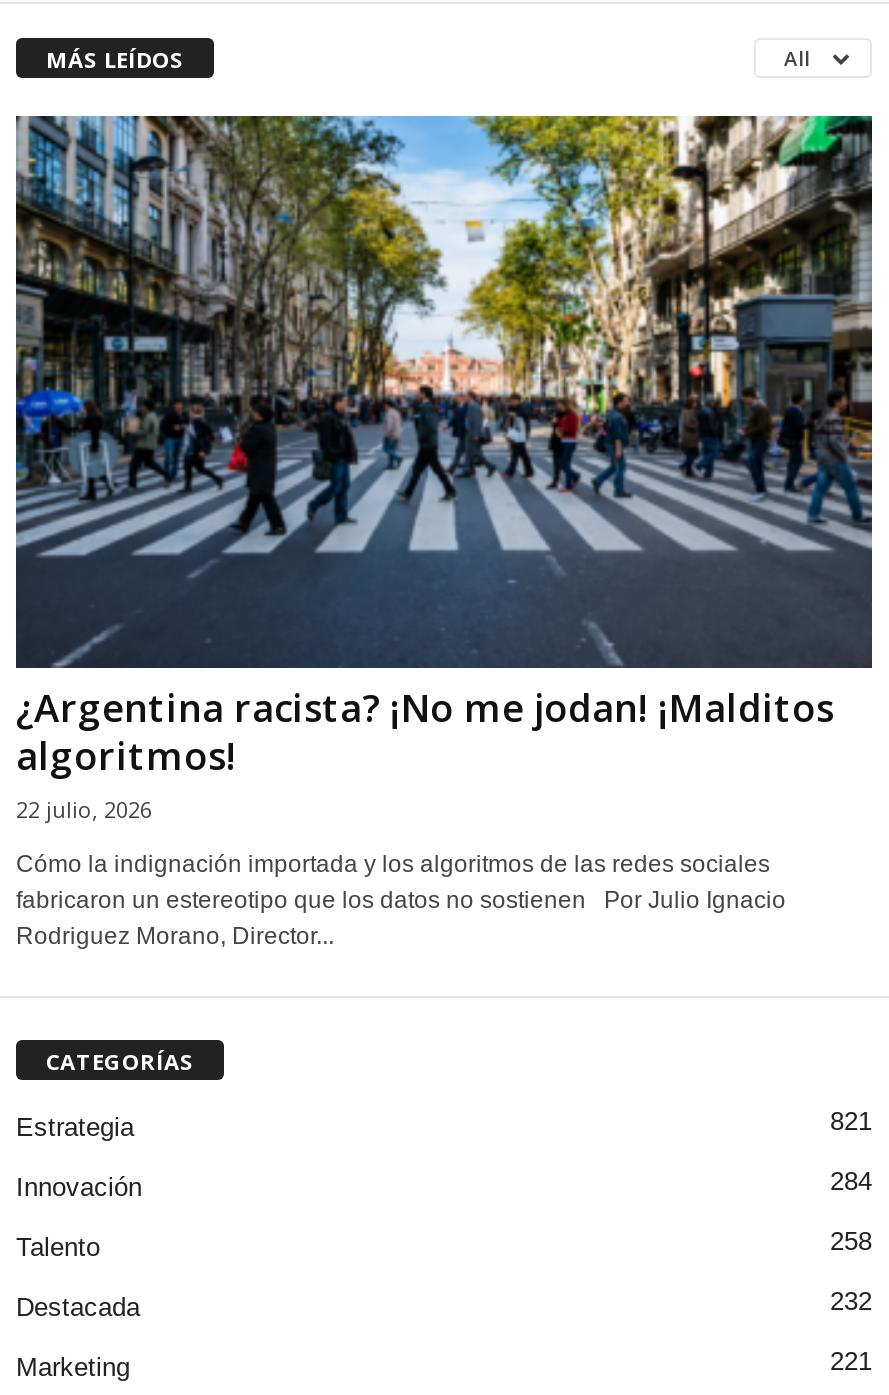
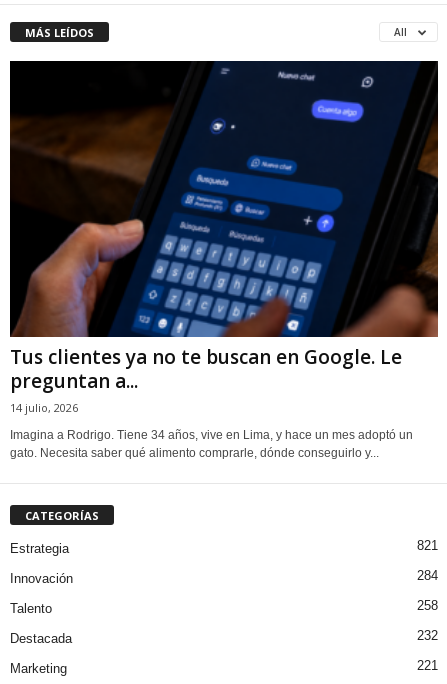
[14,114,874,823] [image] | ¿Argentina racista? ¡No me jodan! ¡Malditos | algoritmos! | 22 julio, 2026 -> [10,60,438,415] [image] | Tus clientes ya no te buscan en Google. Le | preguntan a... | 14 julio, 2026
[16,849,786,949] Cómo la indignación importada y los algoritmos de las redes sociales | fabricaron un estereotipo que los datos no sostienen Por Julio Ignacio | Rodriguez Morano, Director... -> [10,428,413,460] Imagina a Rodrigo. Tiene 34 años, vive en Lima, y hace un mes adoptó un | gato. Necesita saber qué alimento comprarle, dónde conseguirlo y...

